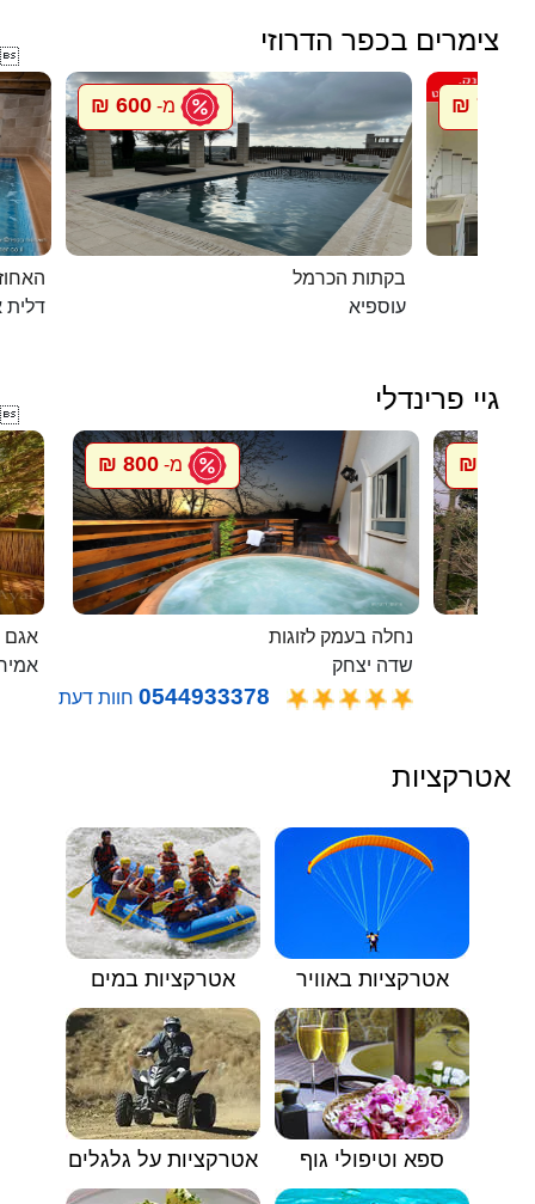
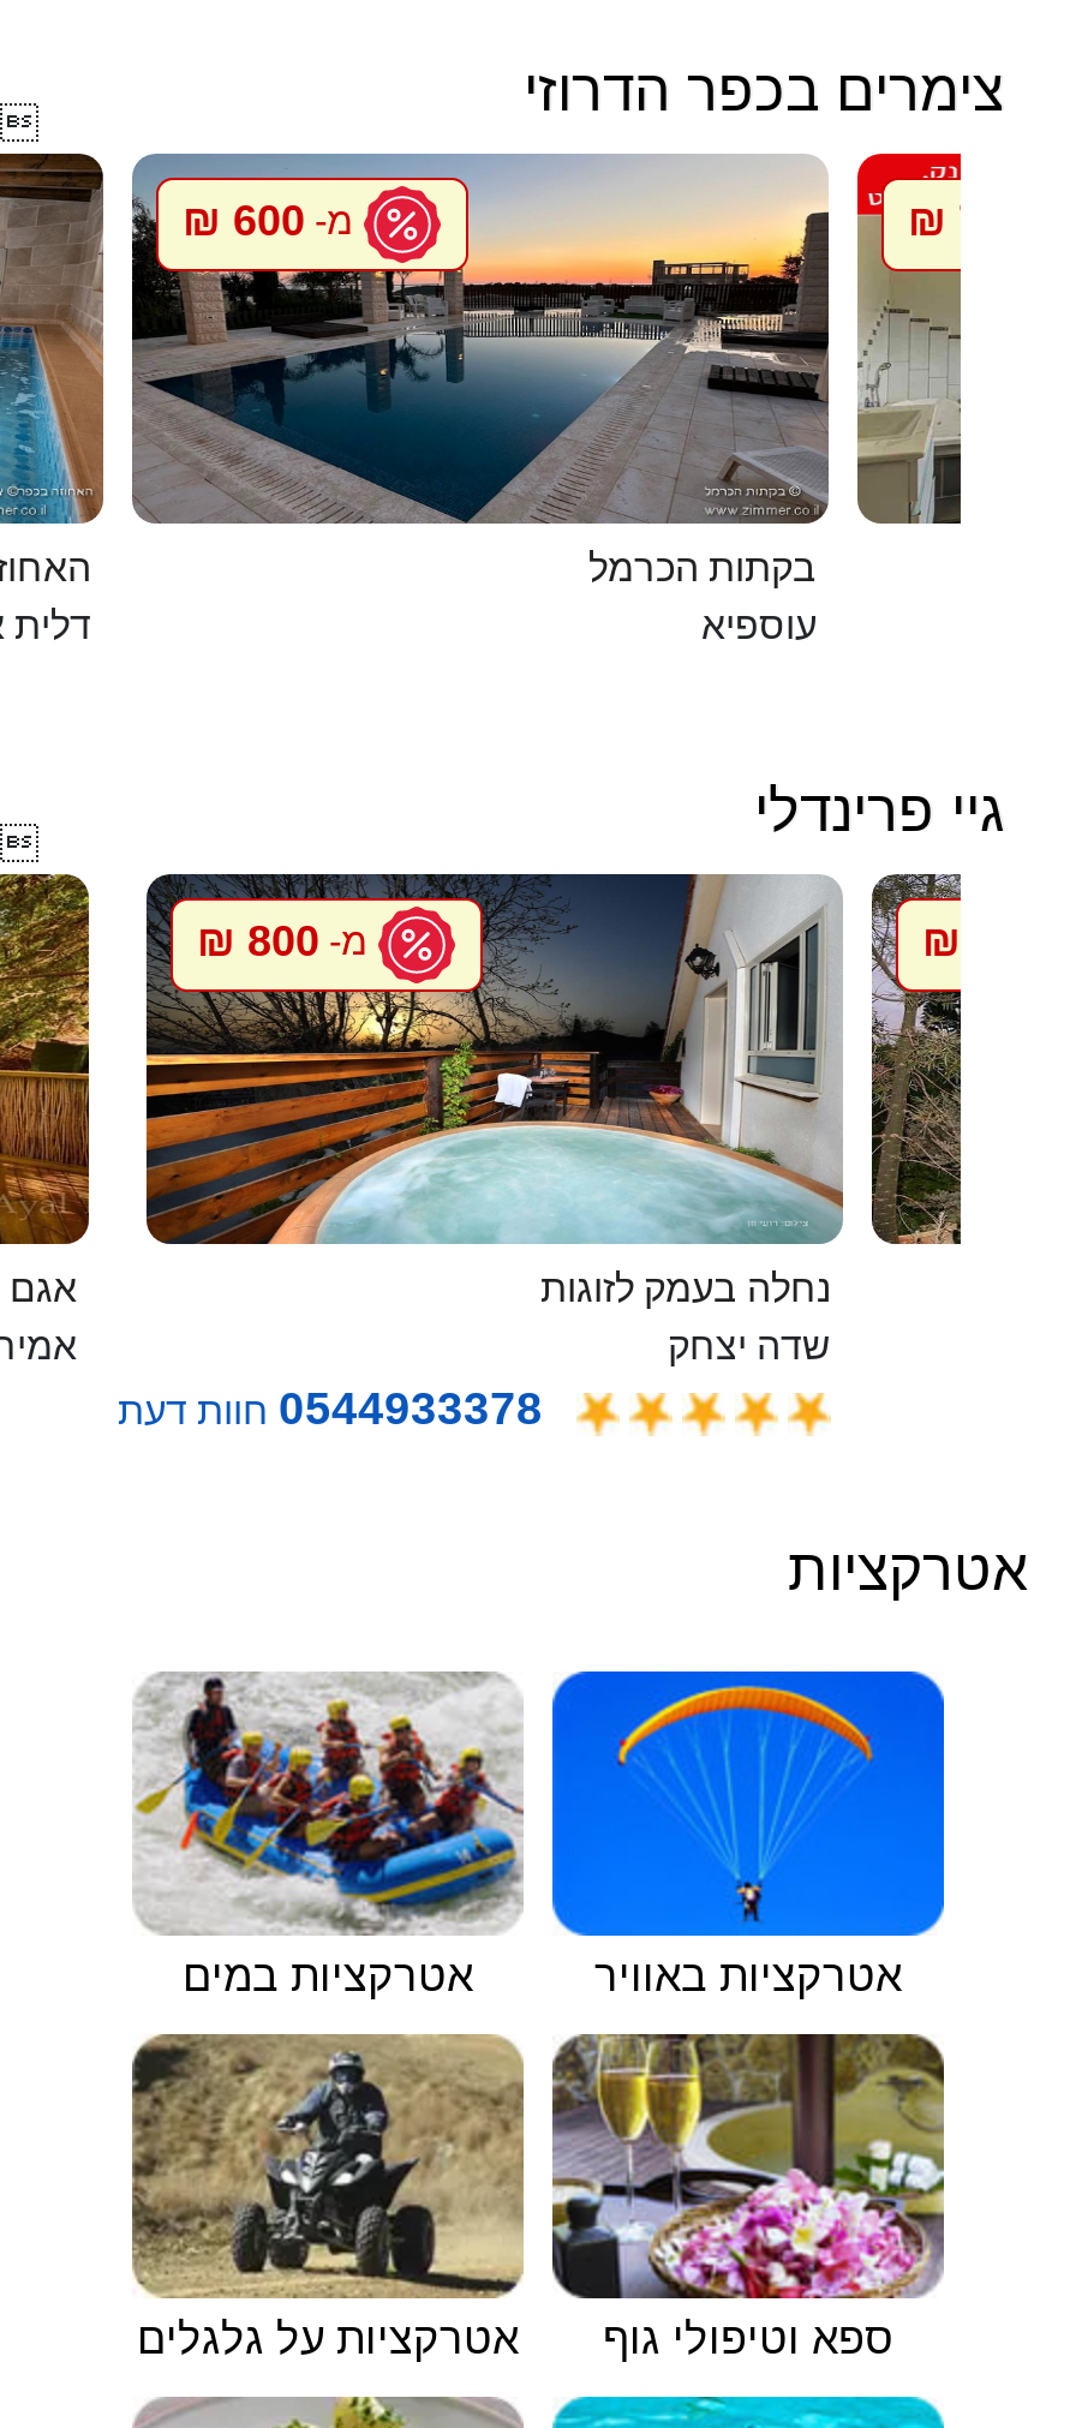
[66,72,413,256] [image] -> [132,151,831,524] [image]

